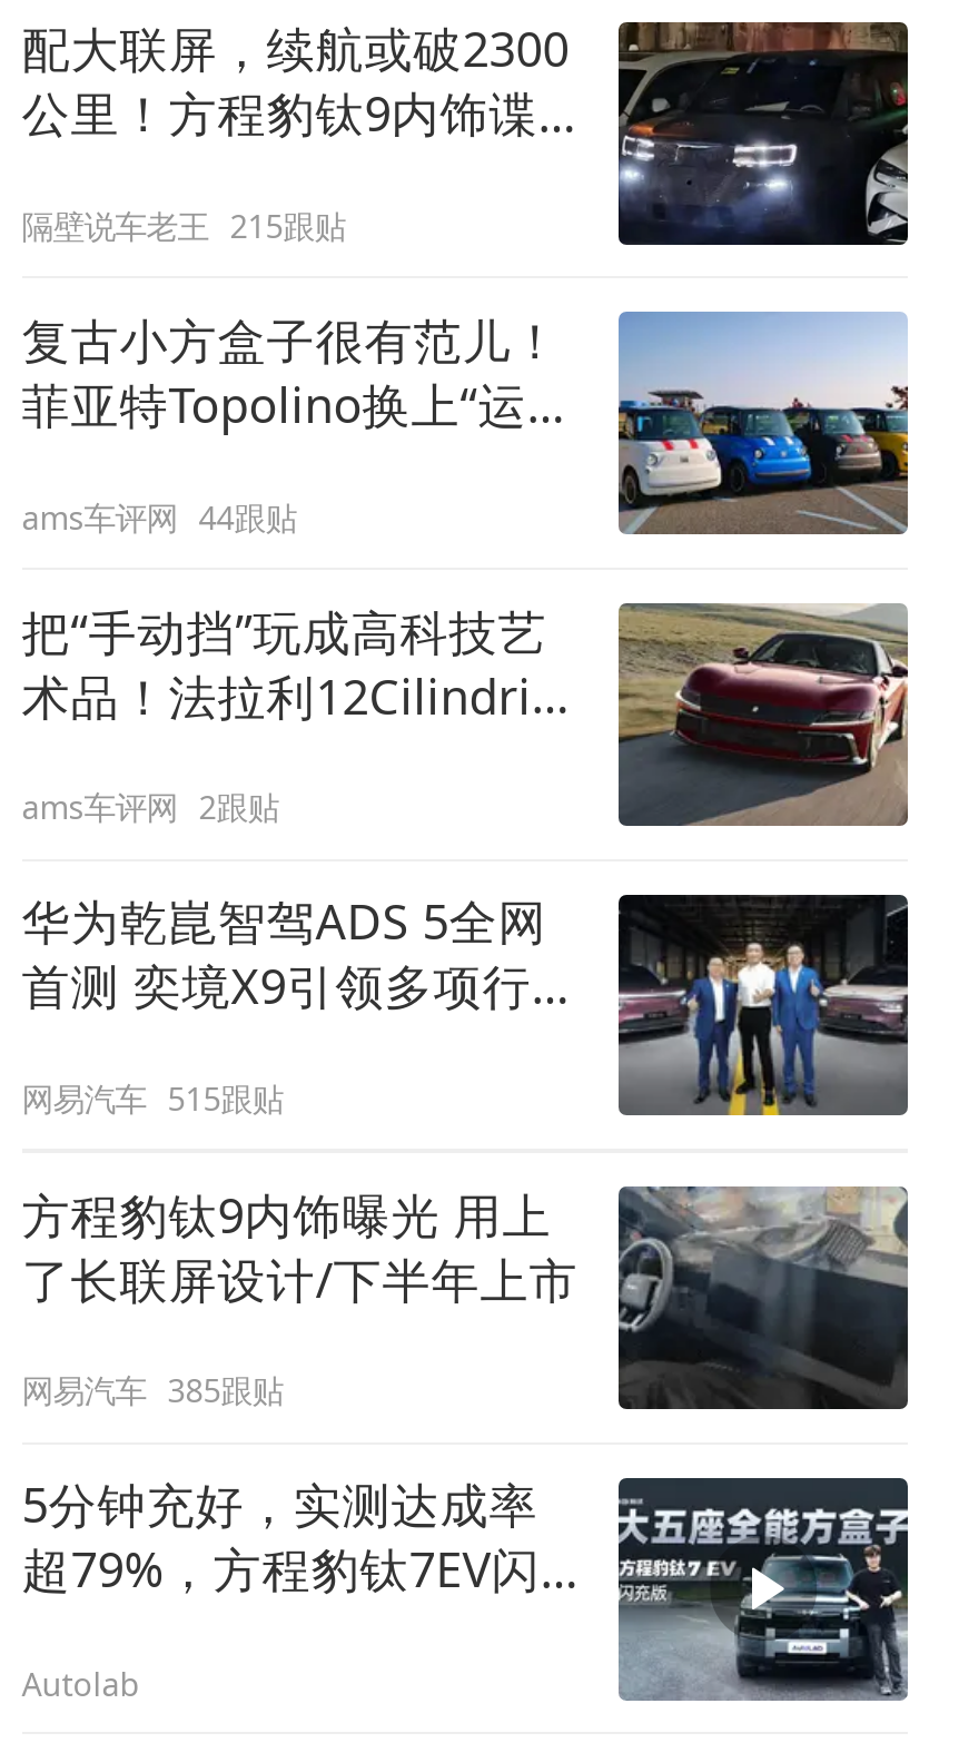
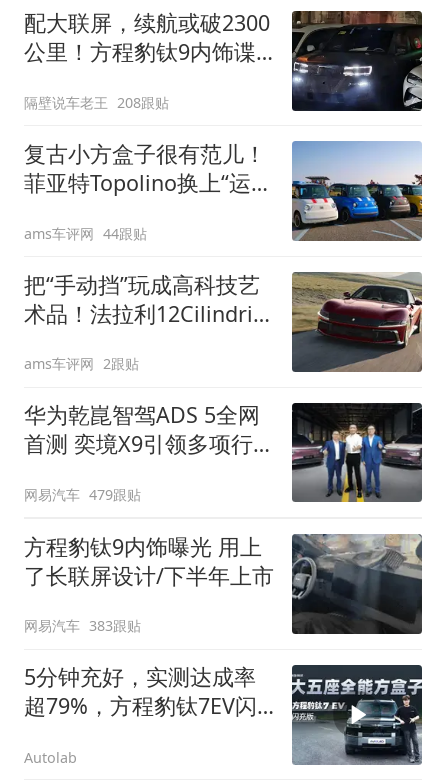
[22,205,346,247] 隔壁说车老王 215跟贴 -> [24,93,169,112] 隔壁说车老王 208跟贴
[22,1077,283,1119] 网易汽车 515跟贴 -> [24,485,141,504] 网易汽车 479跟贴
[22,1370,283,1412] 网易汽车 385跟贴 -> [24,616,141,635] 网易汽车 383跟贴

